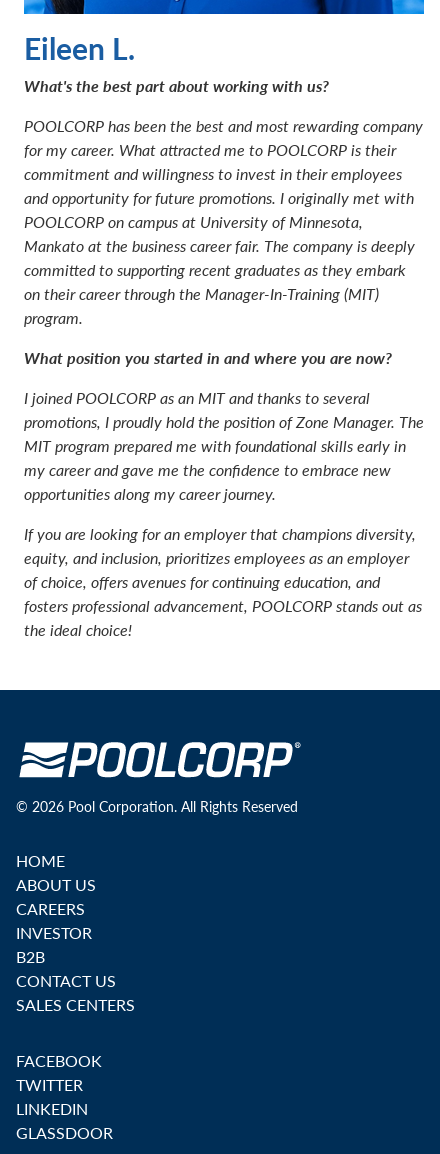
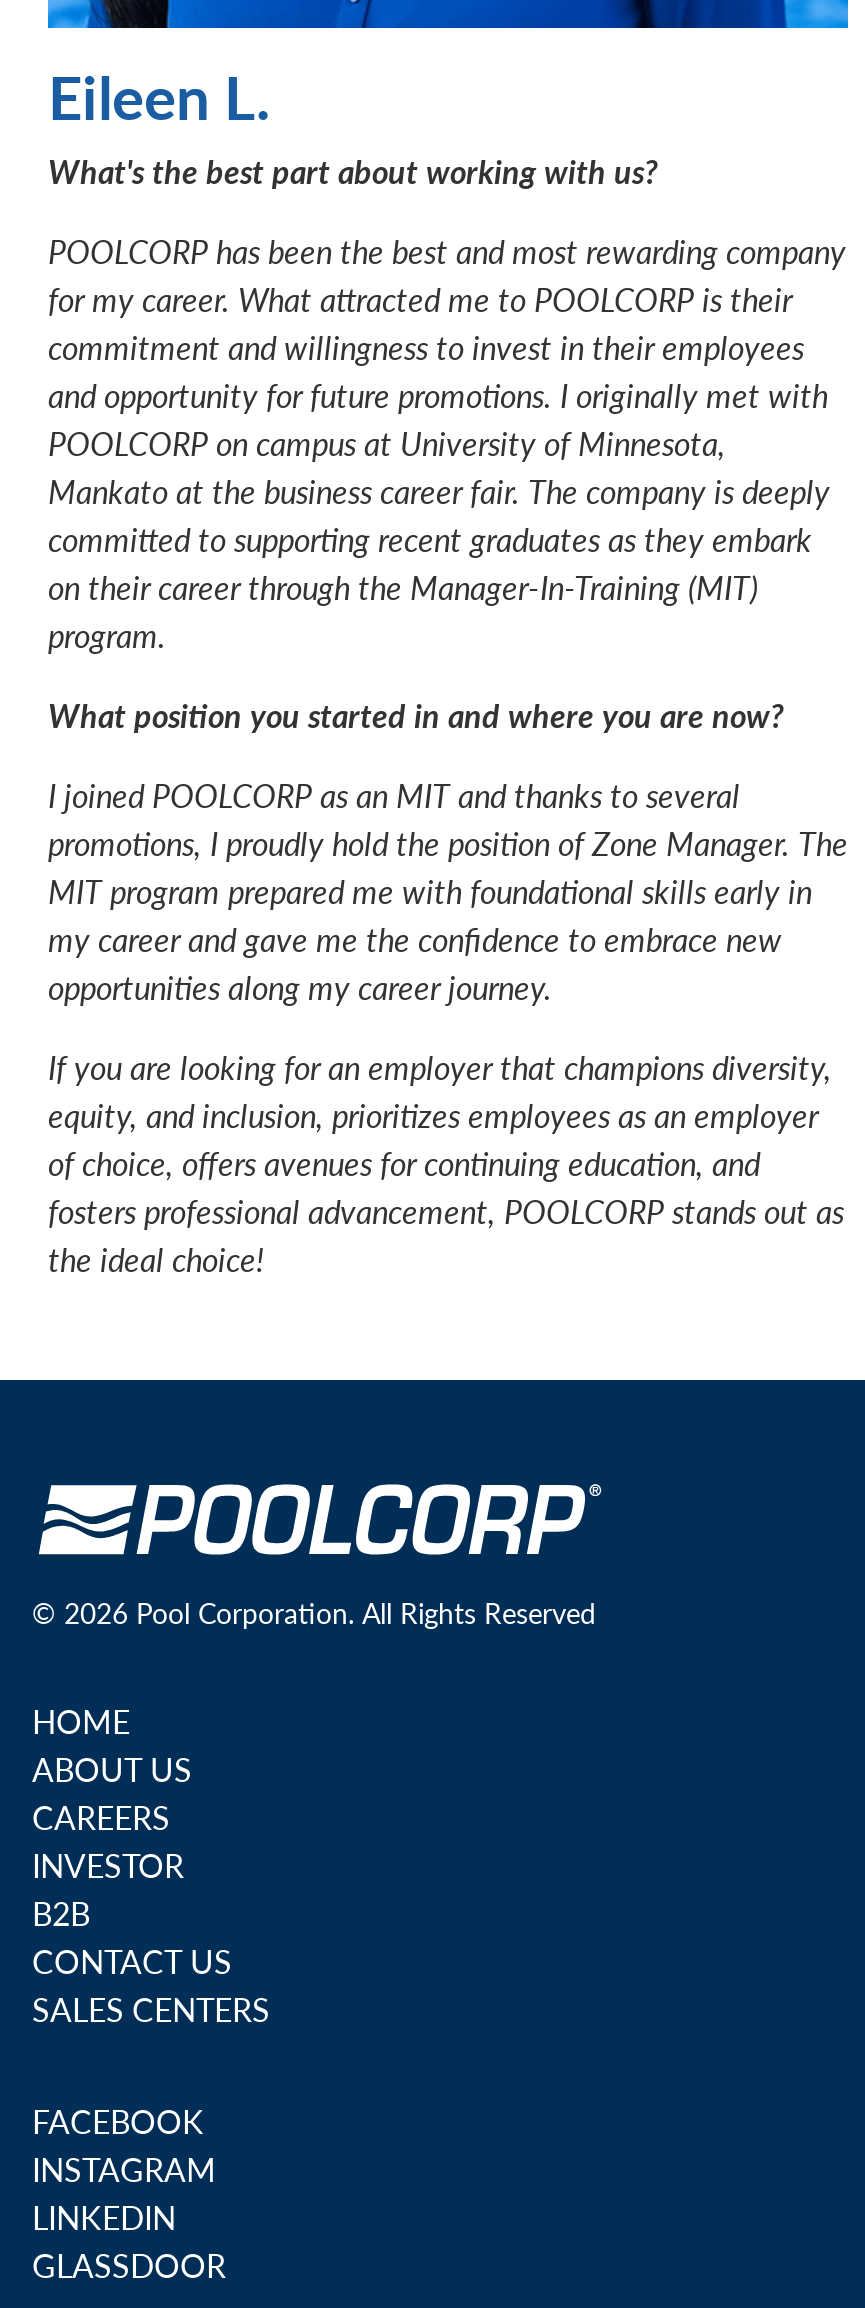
[16,1074,83,1095] TWITTER -> [32,2147,216,2189] INSTAGRAM

